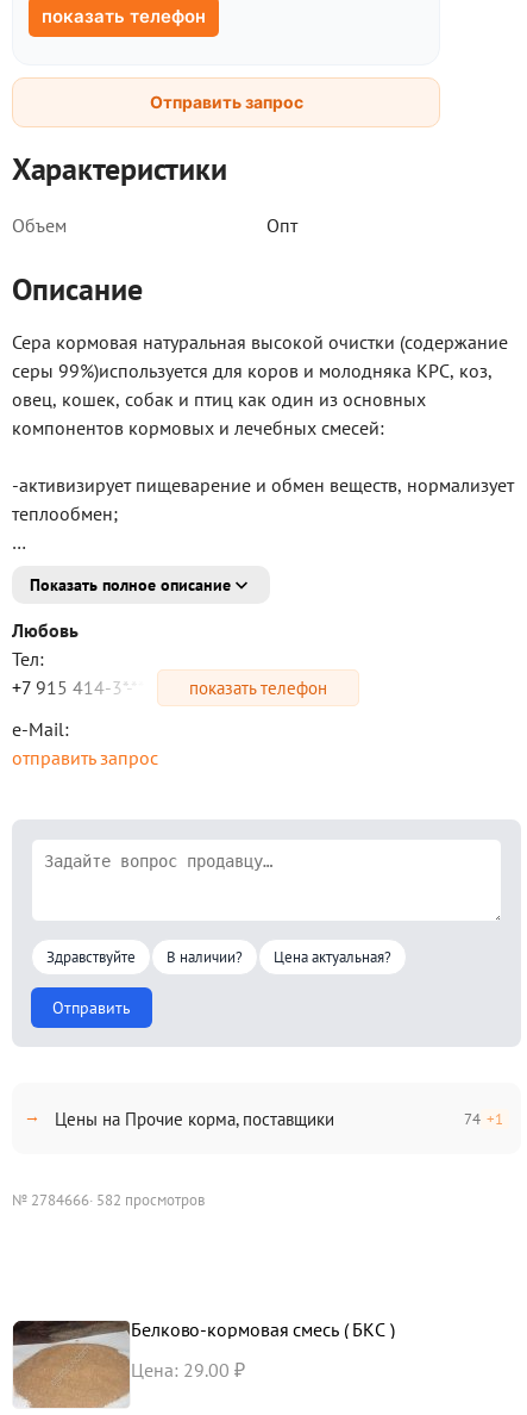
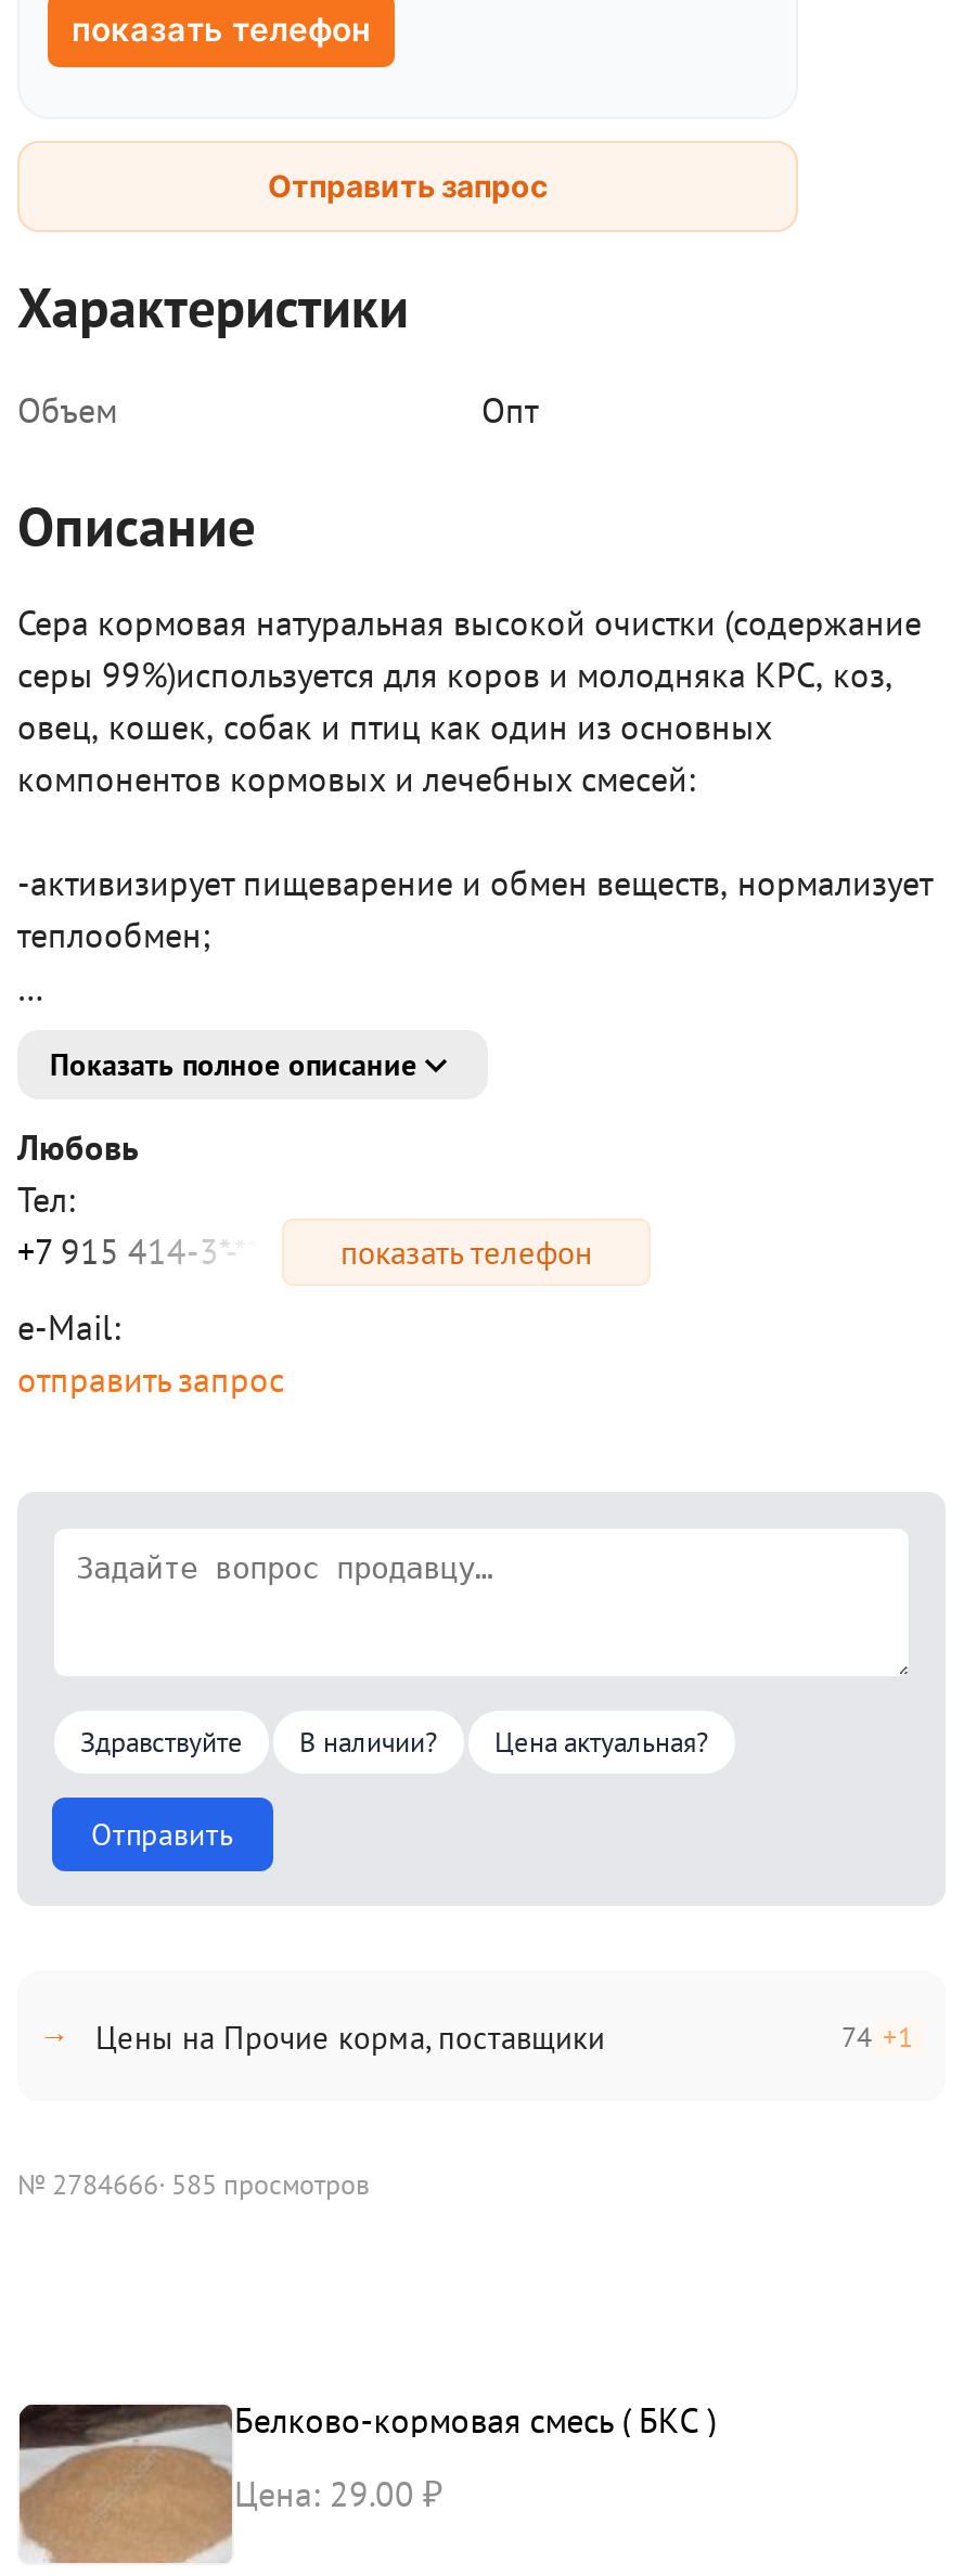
[12,1190,205,1211] № 2784666 · 582 просмотров -> [17,2167,369,2204] № 2784666 · 585 просмотров

